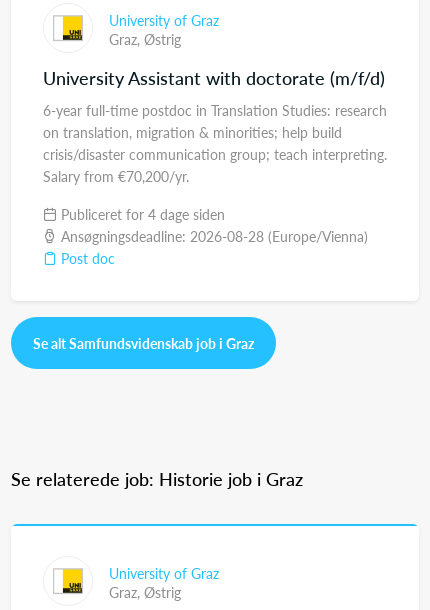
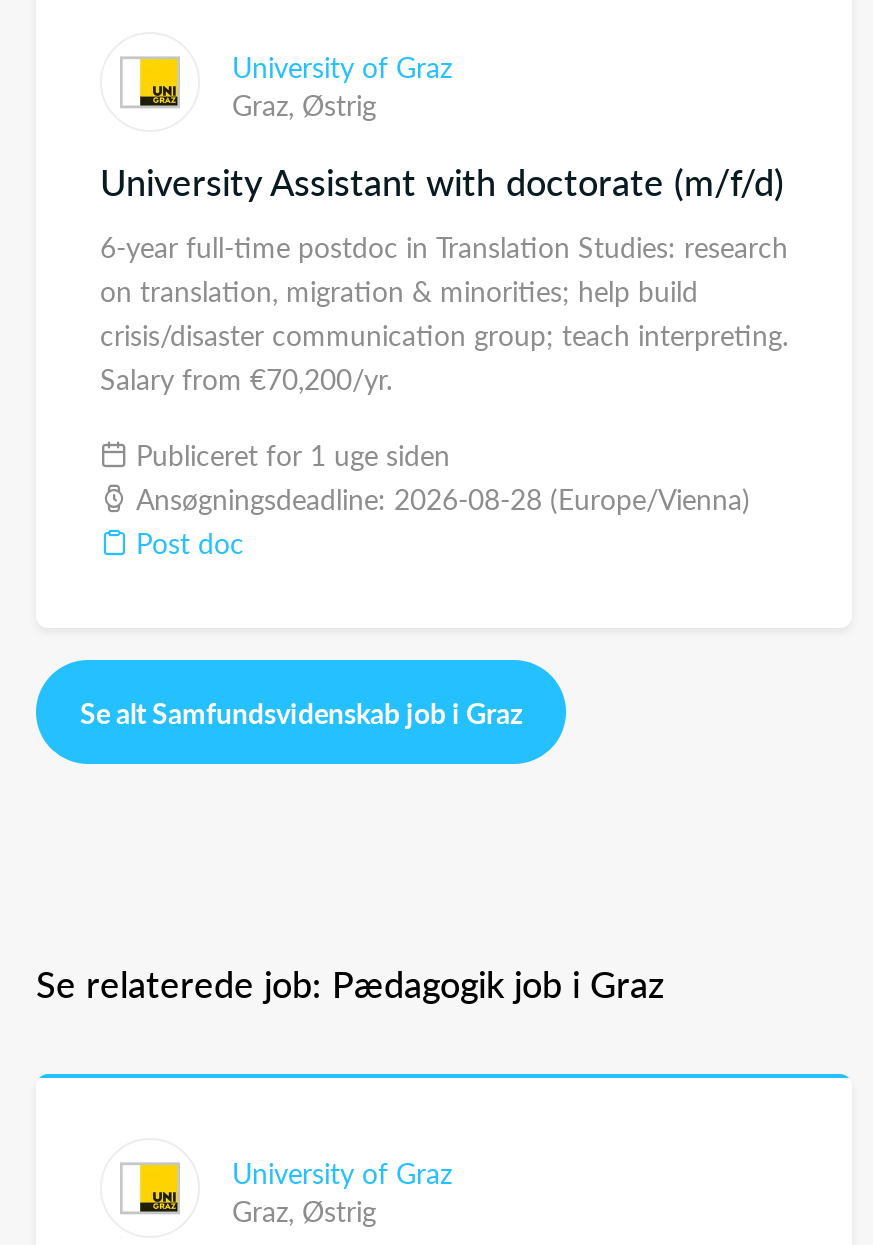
[57,204,225,224] Publiceret for 4 dage siden -> [128,434,450,474] Publiceret for 1 uge siden
[11,466,303,491] Se relaterede job: Historie job i Graz -> [36,958,664,1008] Se relaterede job: Pædagogik job i Graz

